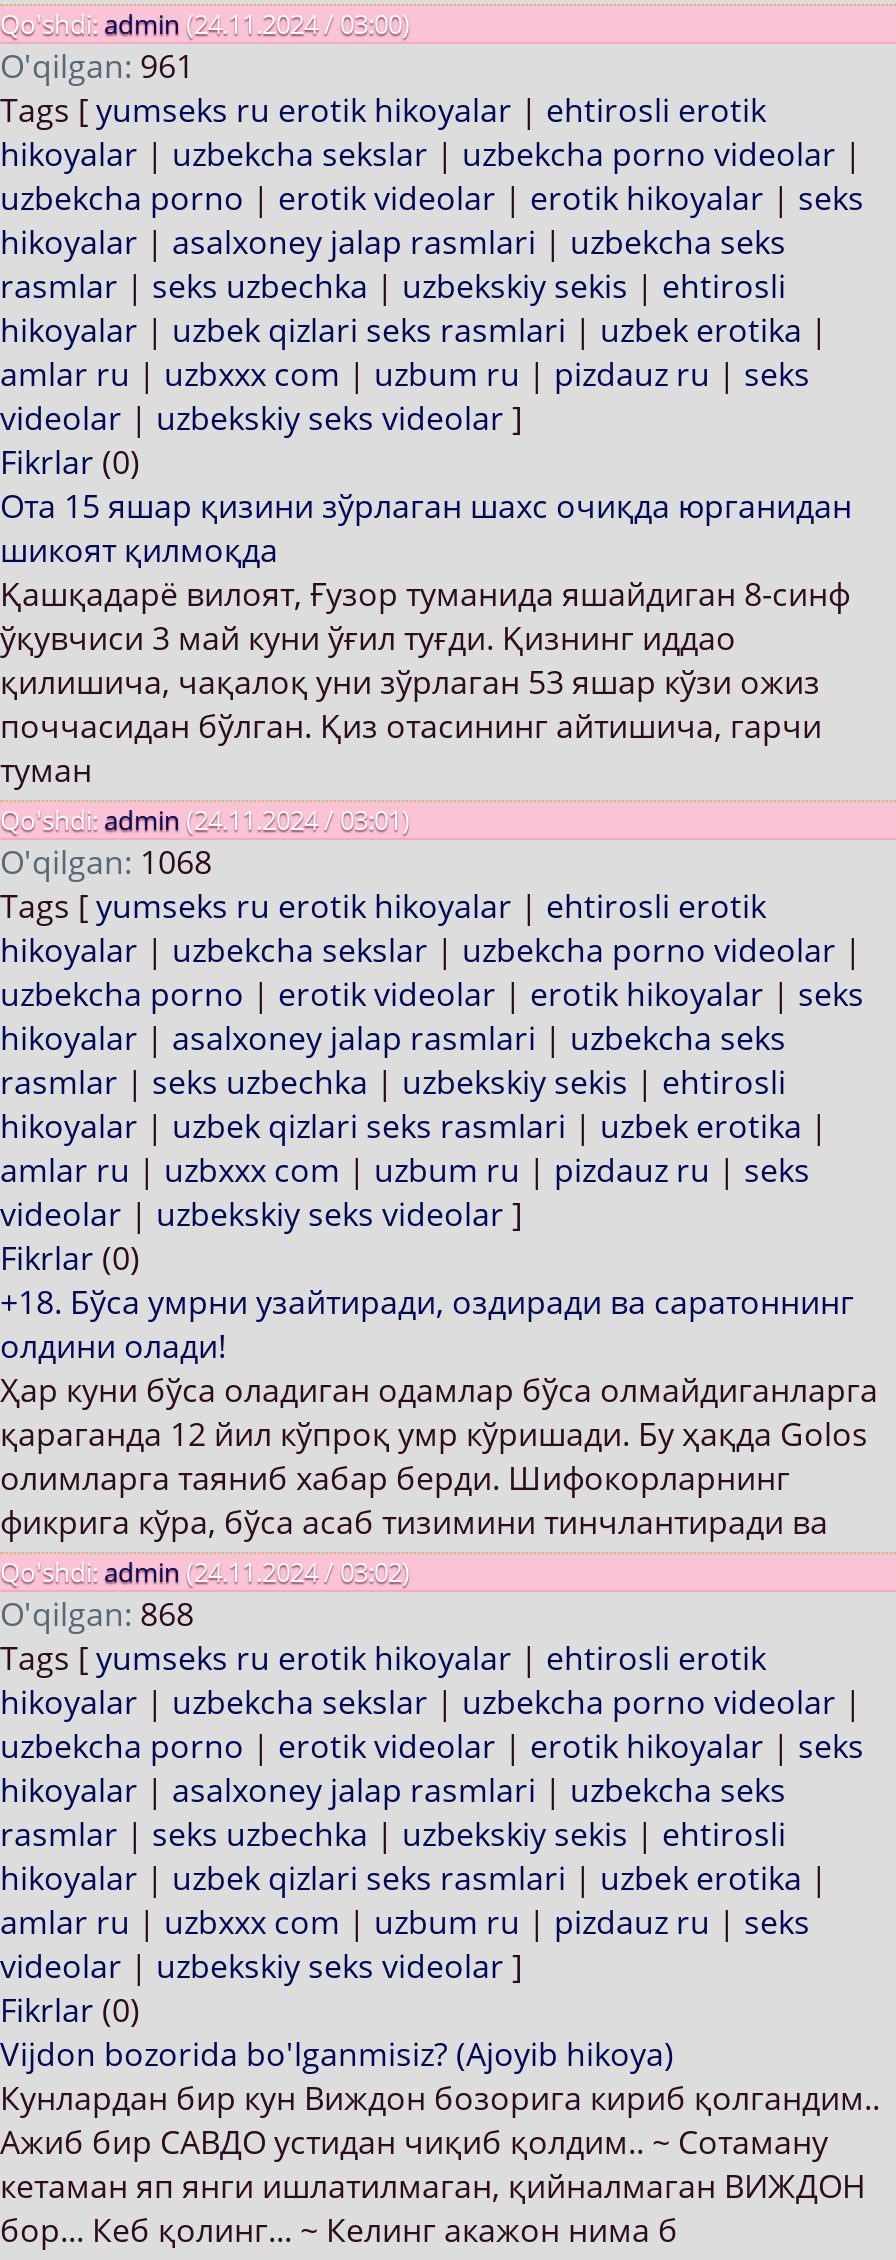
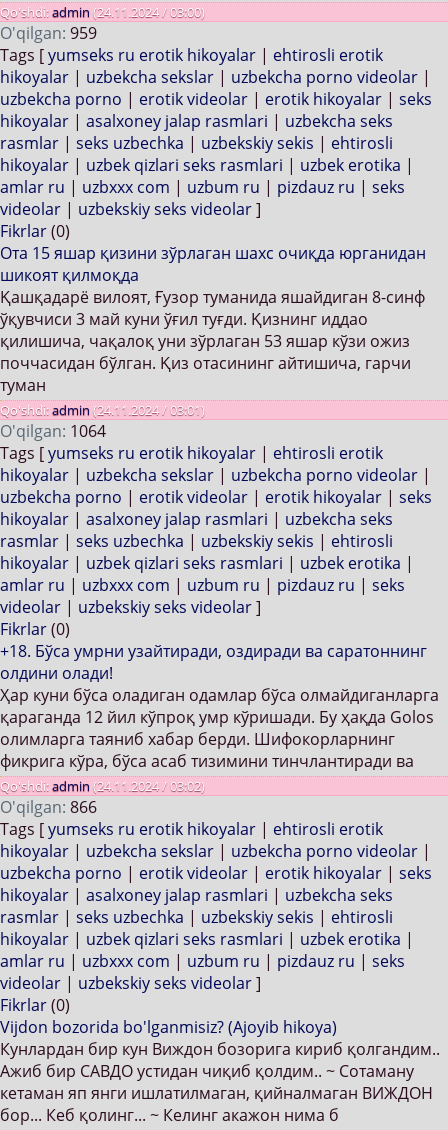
[0,43,194,87] O'qilgan: 961 -> [0,22,97,44] O'qilgan: 959
[0,839,212,883] O'qilgan: 1068 -> [0,420,106,442] O'qilgan: 1064
[0,1591,194,1635] O'qilgan: 868 -> [0,796,97,818] O'qilgan: 866

